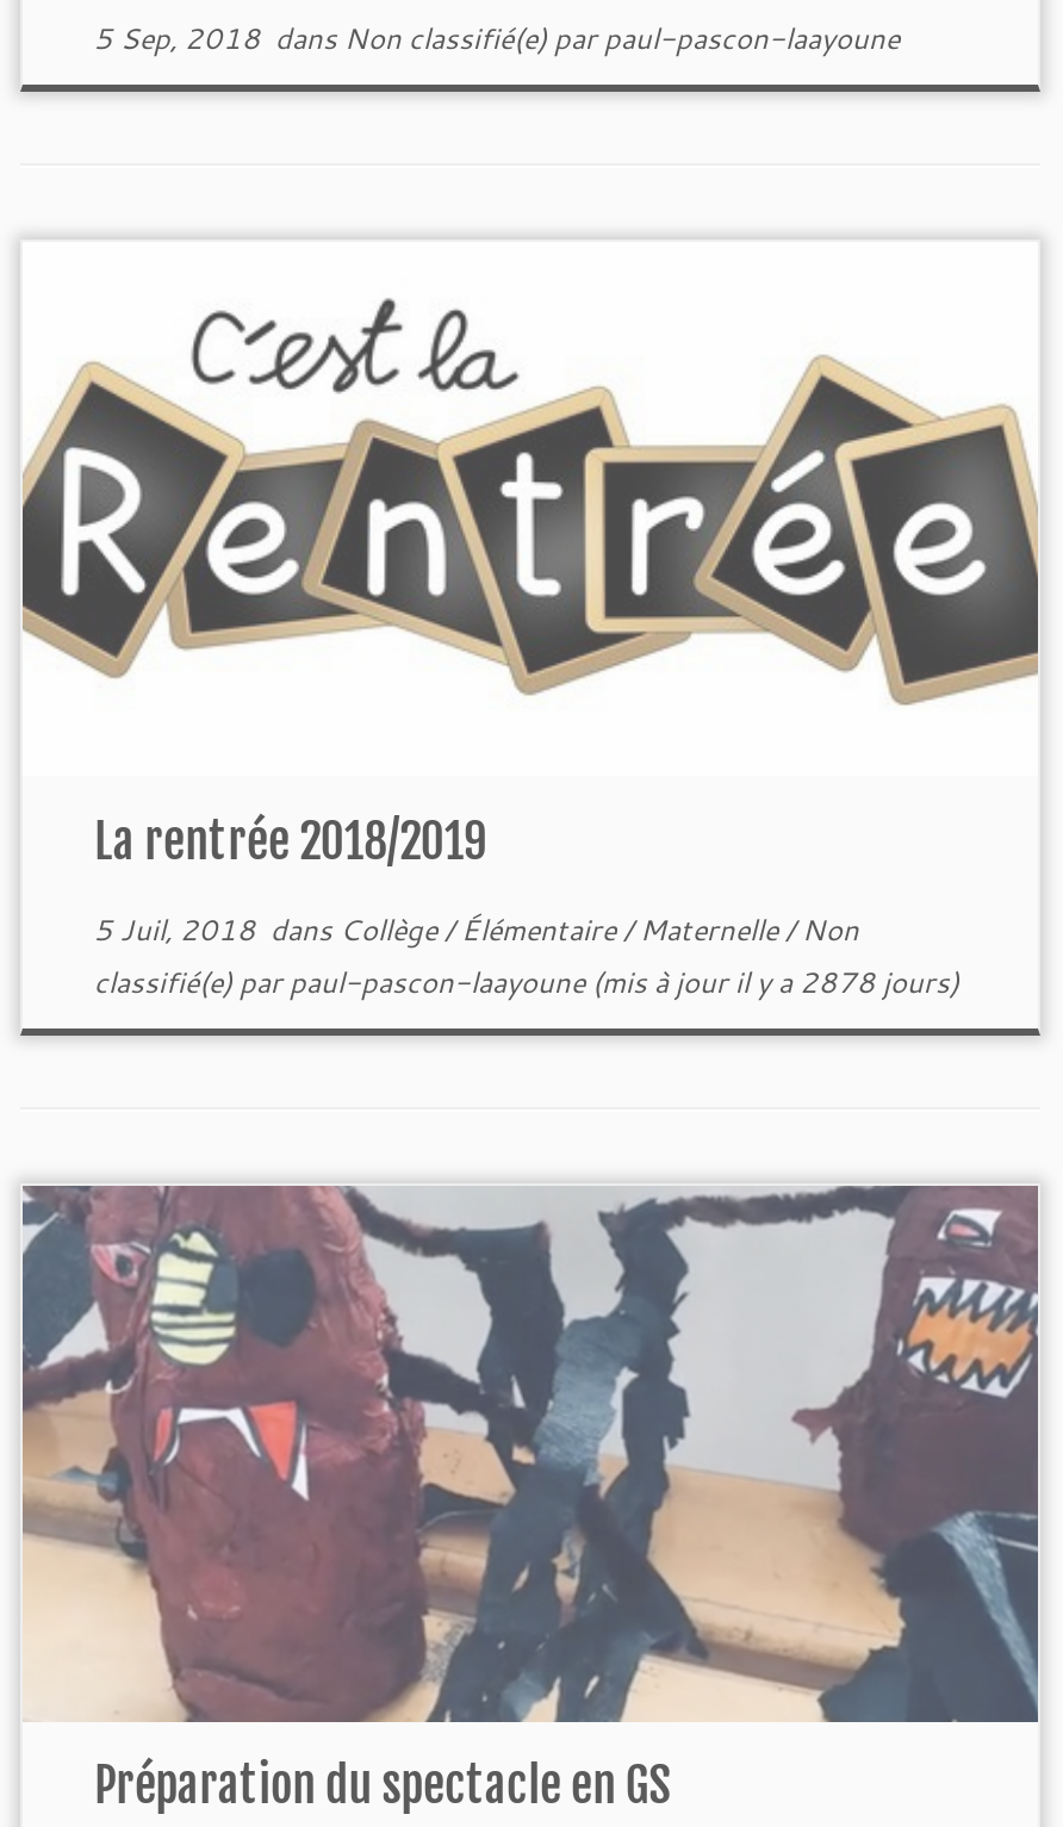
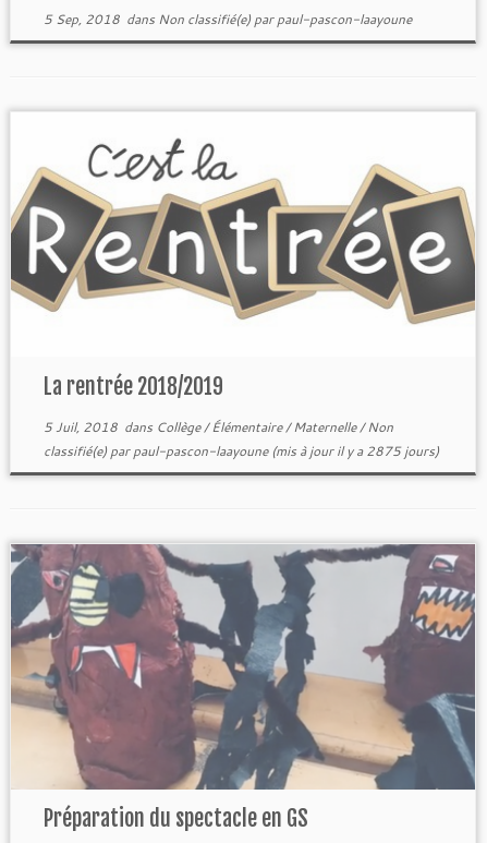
[94,962,959,1002] classifié(e) par paul-pascon-laayoune (mis à jour il y a 2878 jours) -> [43,442,439,460] classifié(e) par paul-pascon-laayoune (mis à jour il y a 2875 jours)

